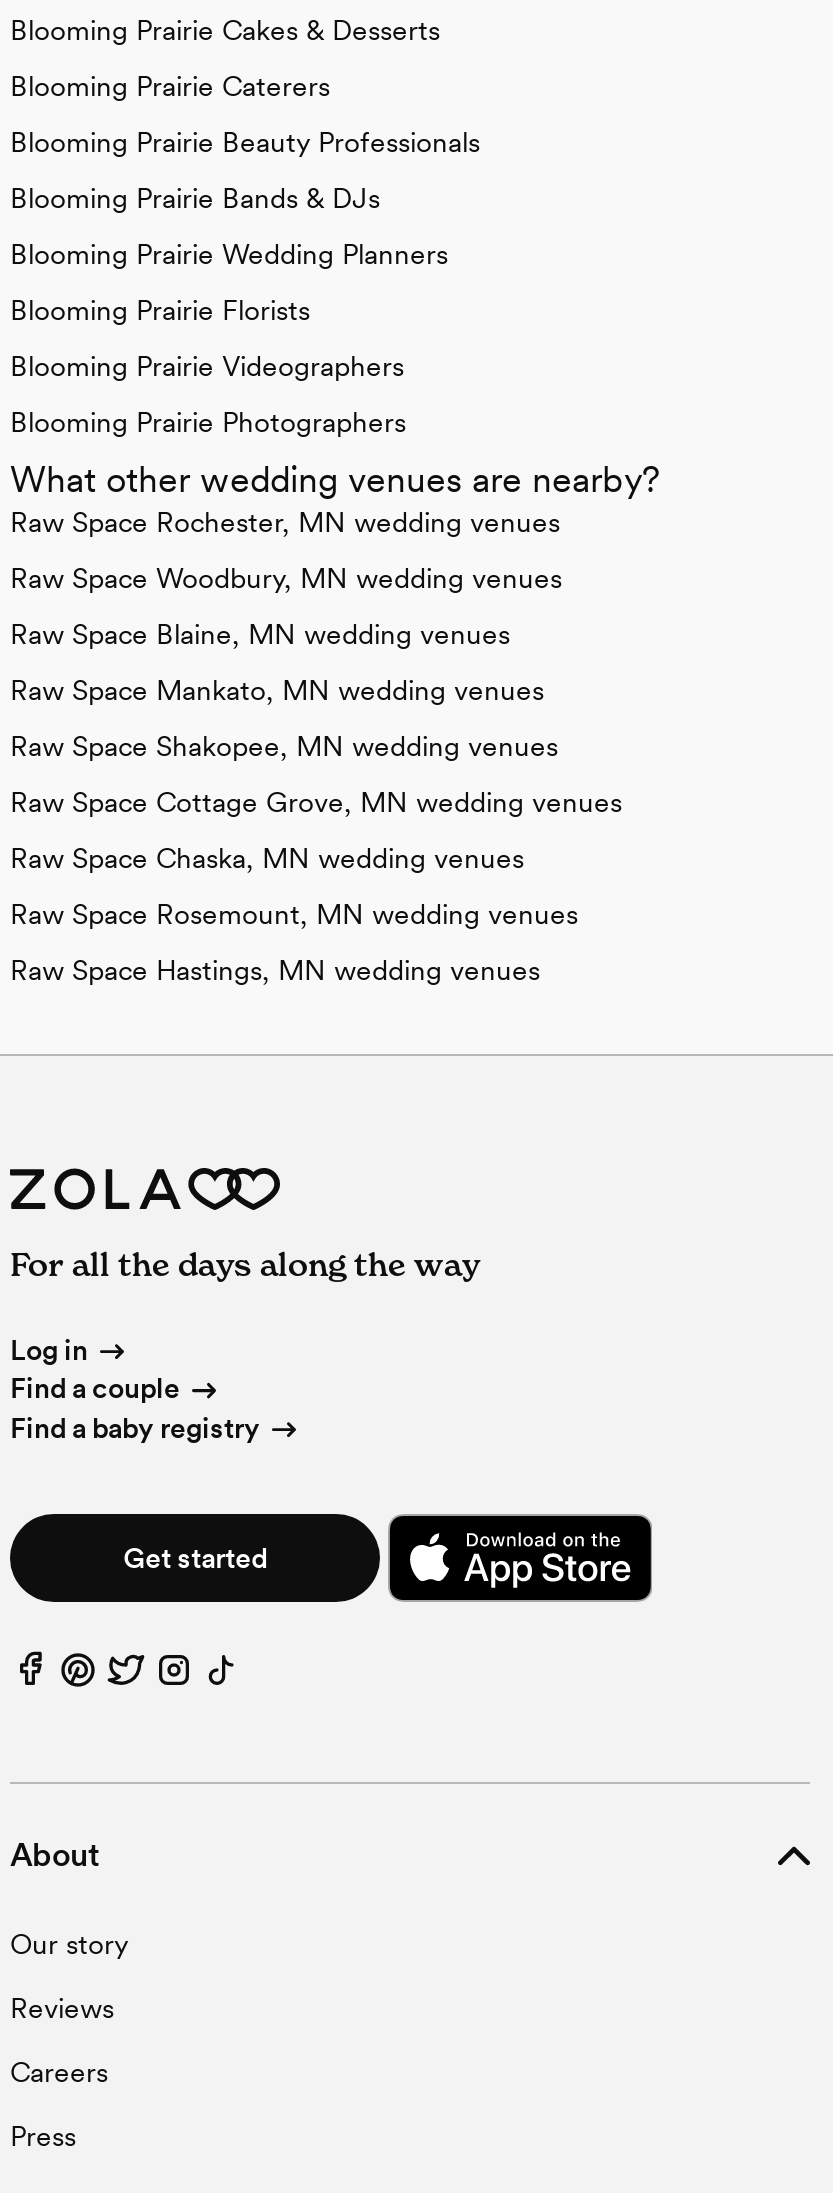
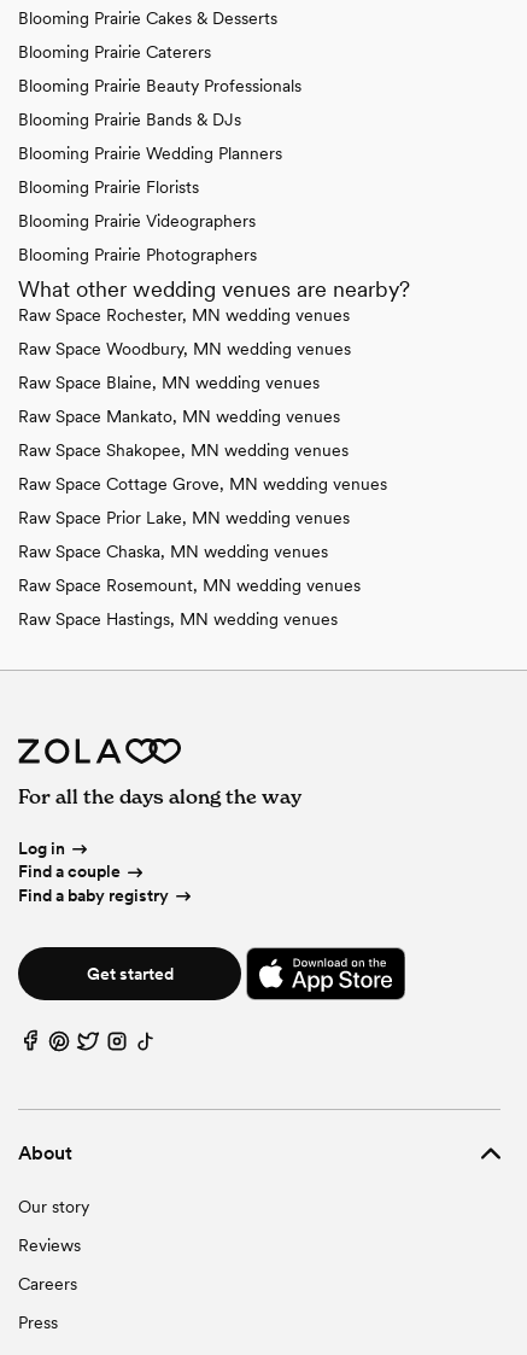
none -> [18,508,350,527] Raw Space Prior Lake, MN wedding venues

